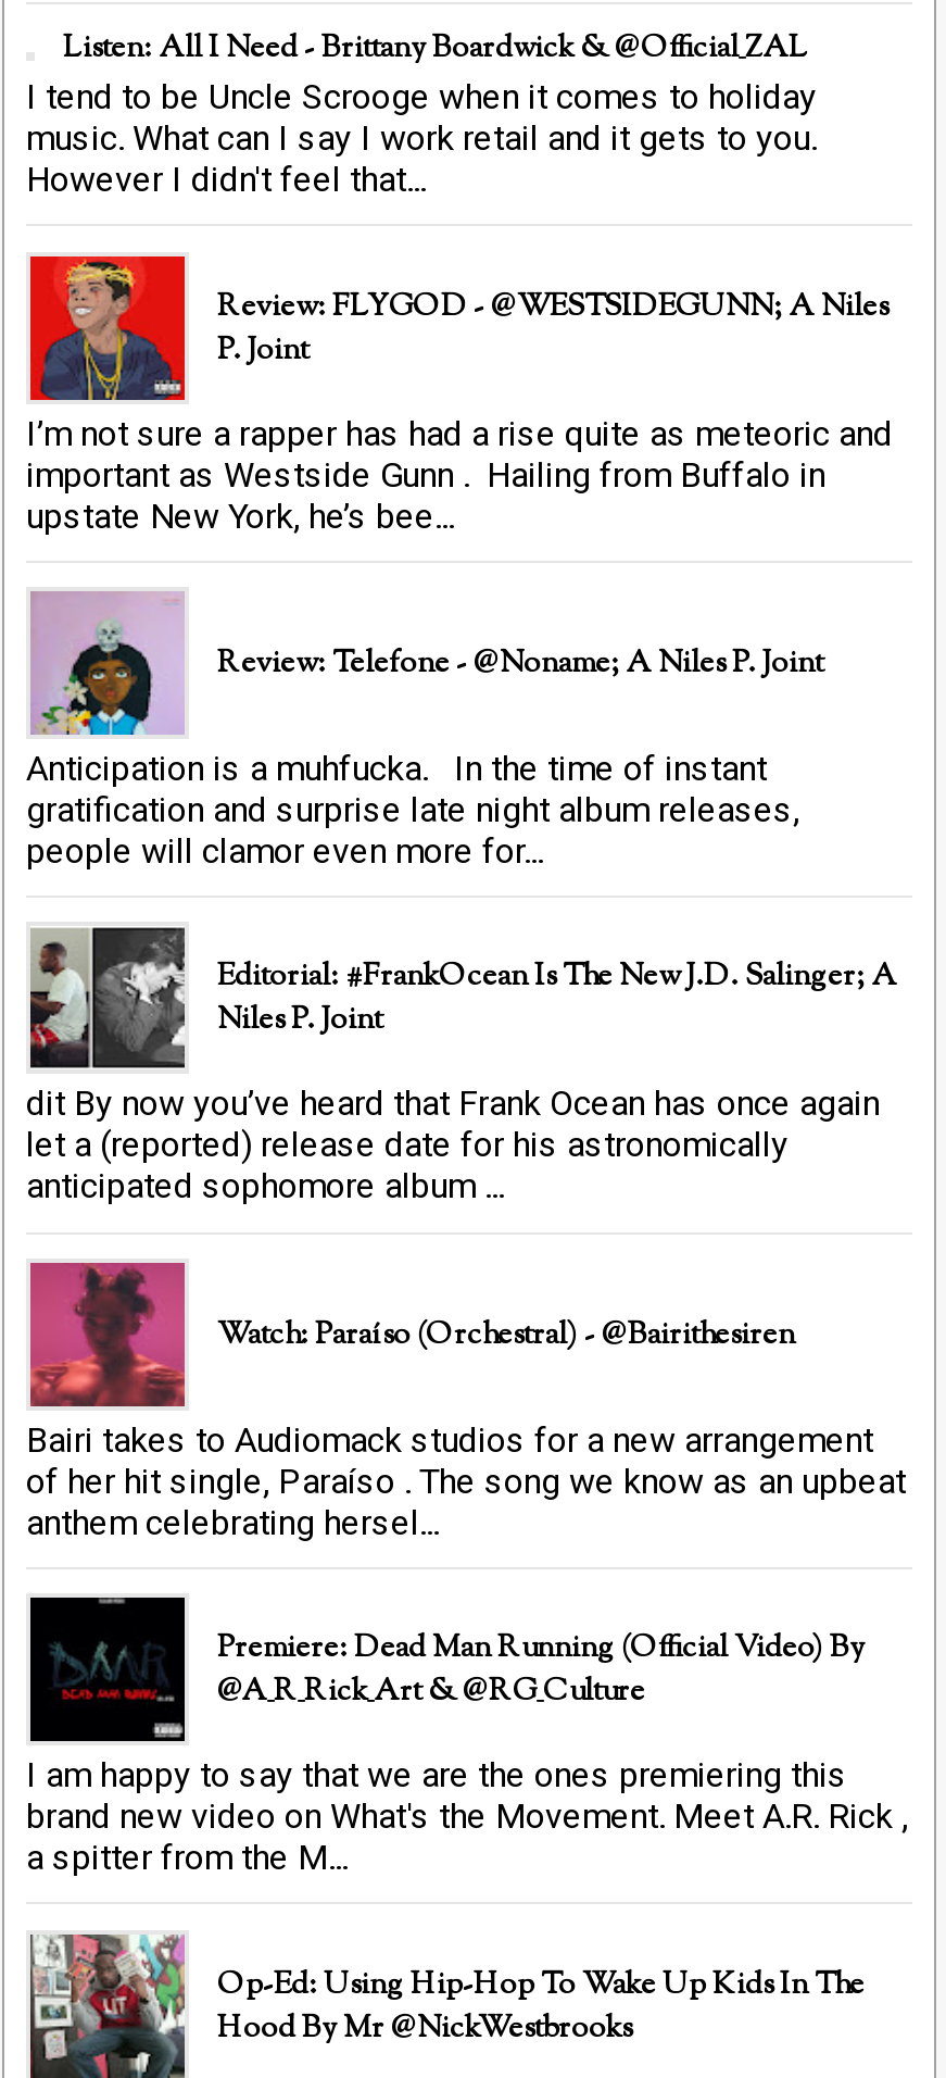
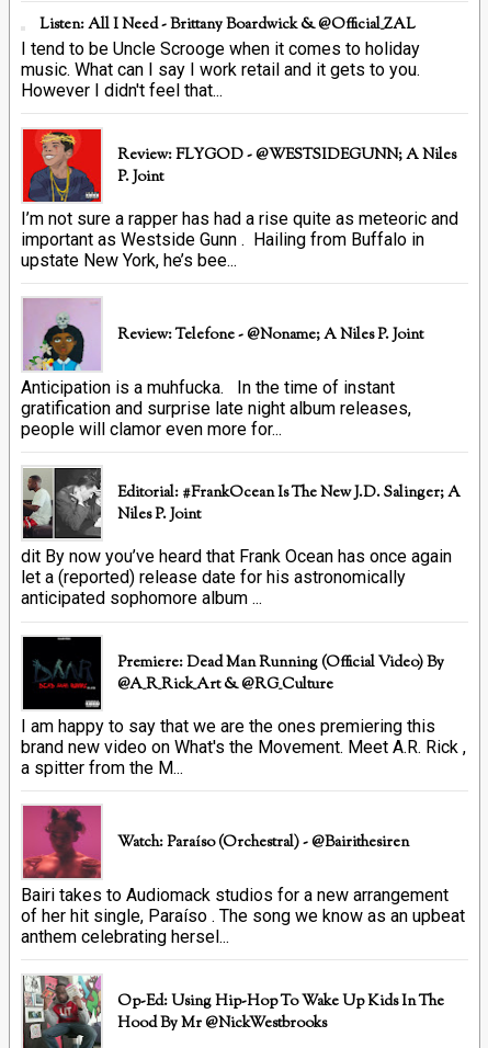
moved [26,1261,906,1543] -> [21,805,465,947]: [image] | Watch: Paraíso (Orchestral) - @bairithesiren | Bairi takes to Audiomack studios for a new arrangement | of her hit single, Paraíso . The song we know as an upbeat | anthem celebrating hersel...
moved [26,1628,908,1878] -> [21,652,466,778]: [image] | Premiere: Dead Man Running (official Video) By | I am happy to say that we are the ones premiering this | brand new video on What's the Movement. Meet A.R. Rick , | a spitter from the M...

